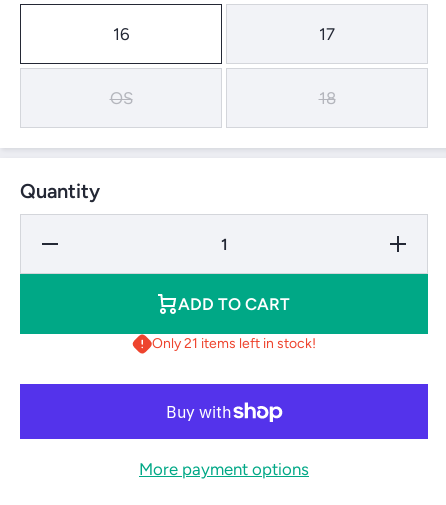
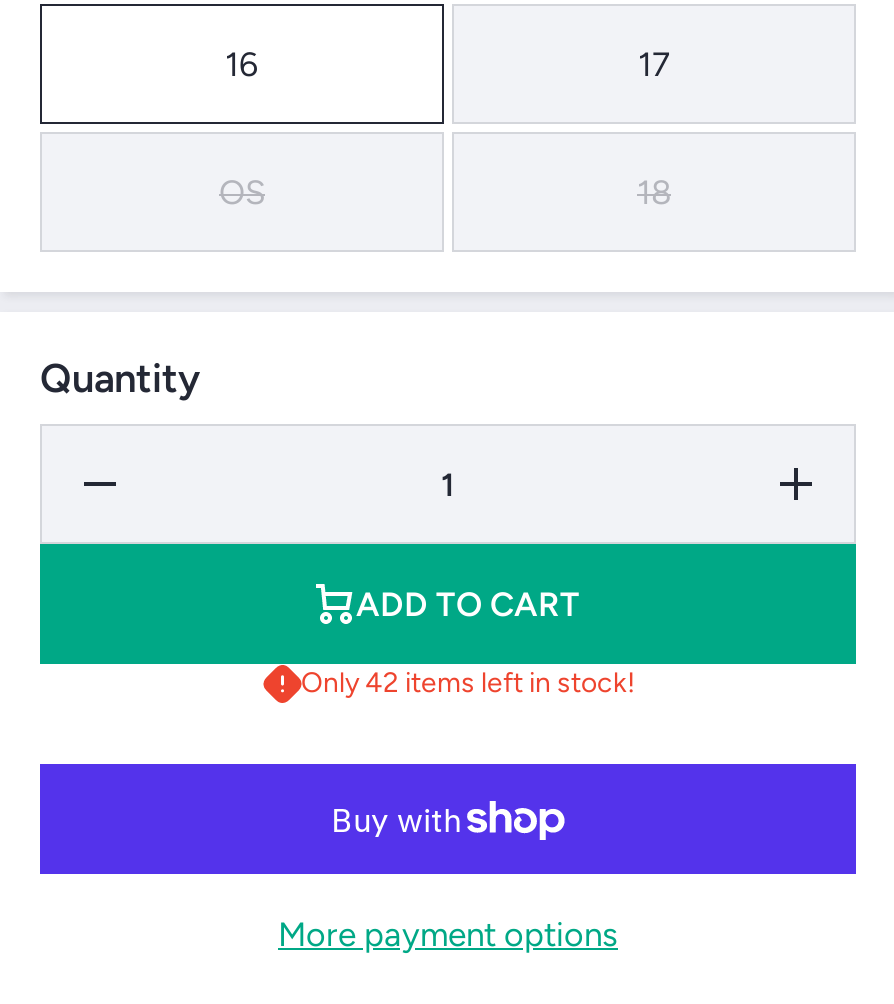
[152,335,316,352] Only 21 items left in stock! -> [301,666,635,700] Only 42 items left in stock!

